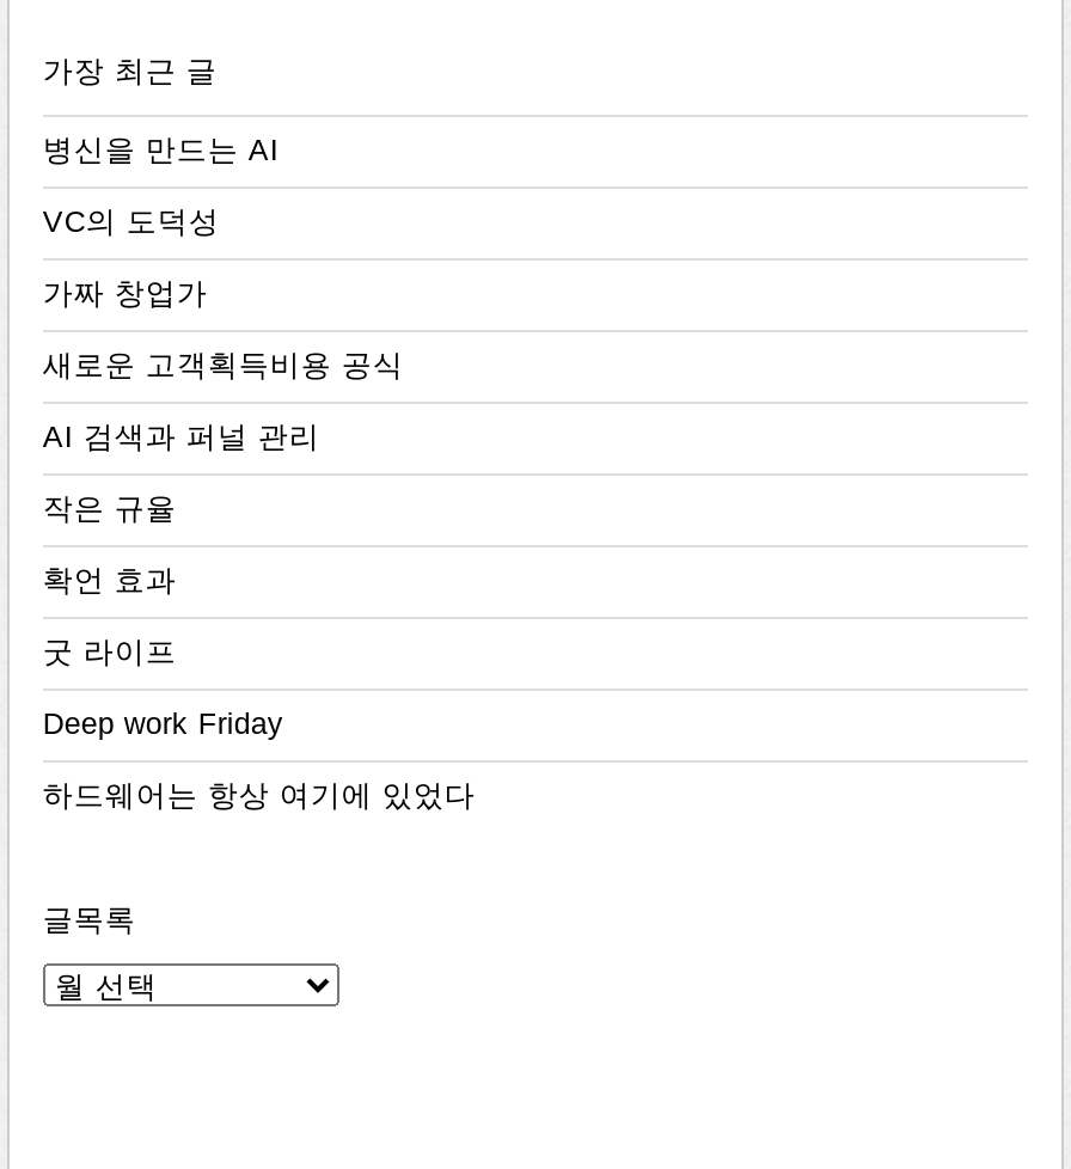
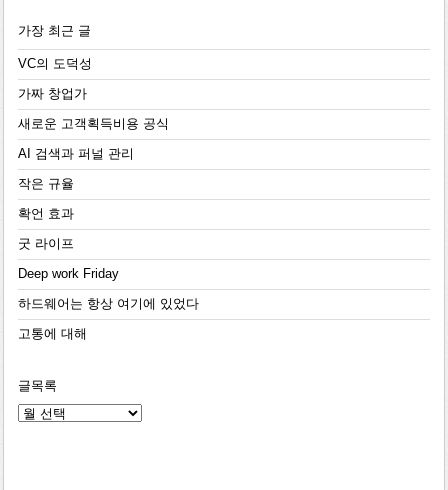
[43,135,279,169] 병신을 만드는 AI -> none
moved [43,279,475,814] -> [18,87,199,311]: 가짜 창업가 | 새로운 고객획득비용 공식 | AI 검색과 퍼널 관리 | 작은 규율 | 확언 효과 | 굿 라이프 | Deep work Friday | 하드웨어는 항상 여기에 있었다
none -> [18,327,87,341] 고통에 대해

